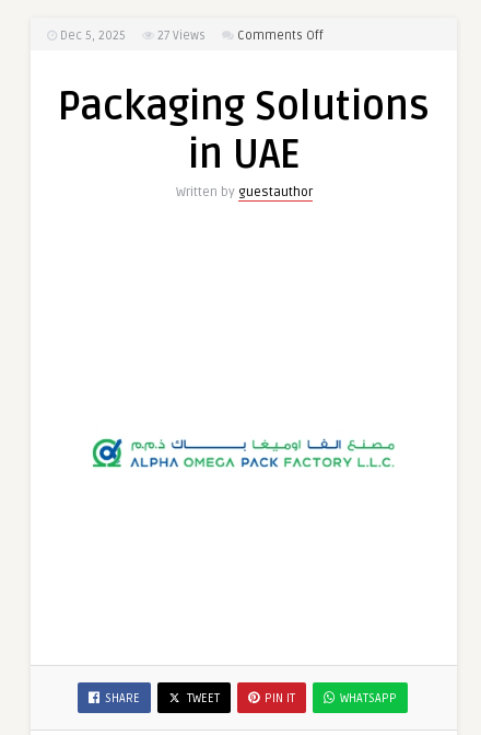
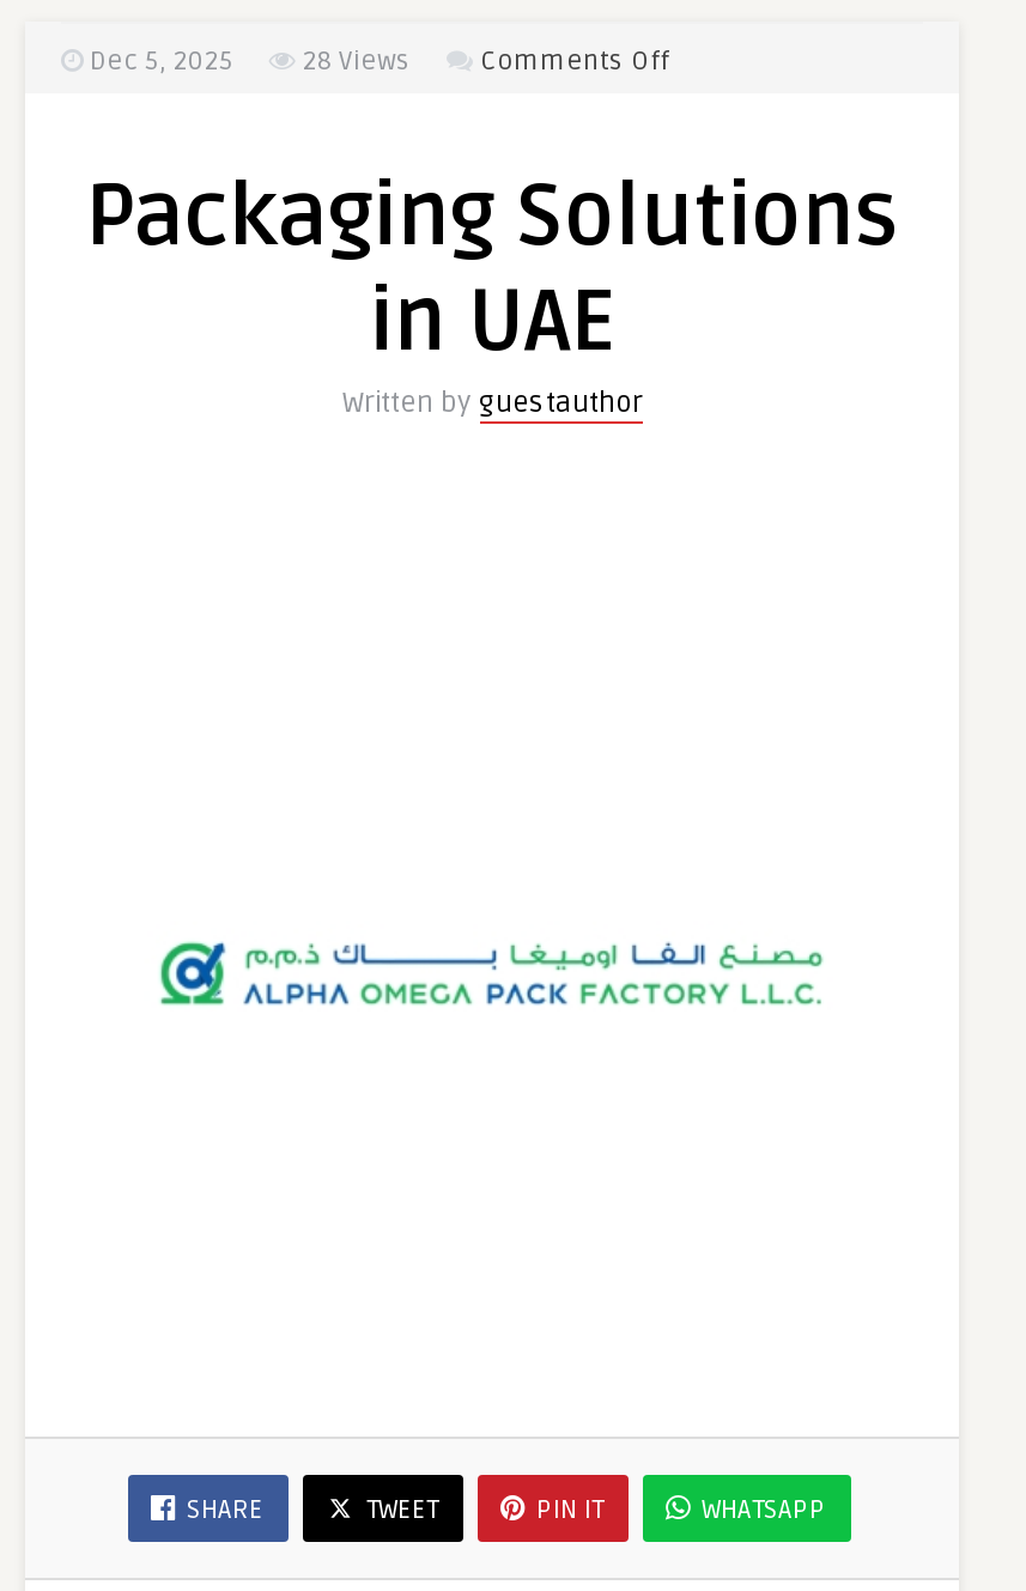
[57,28,206,43] Dec 5, 2025 27 Views -> [83,45,411,77] Dec 5, 2025 28 Views

